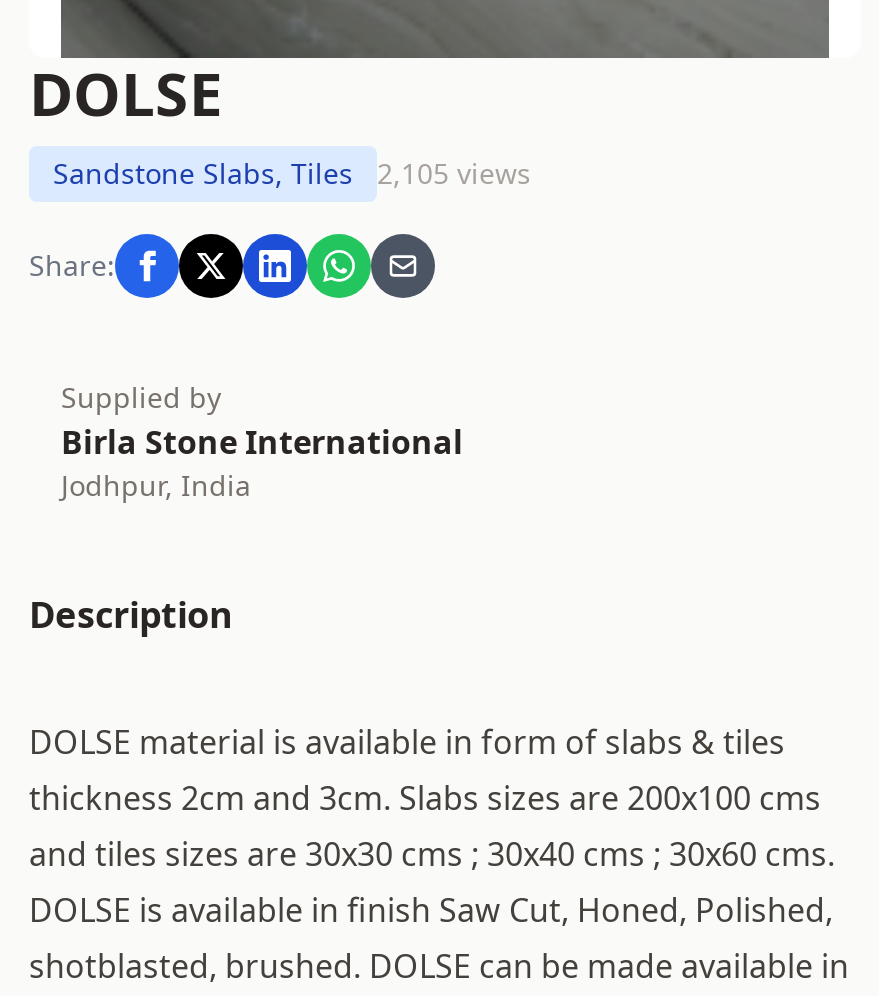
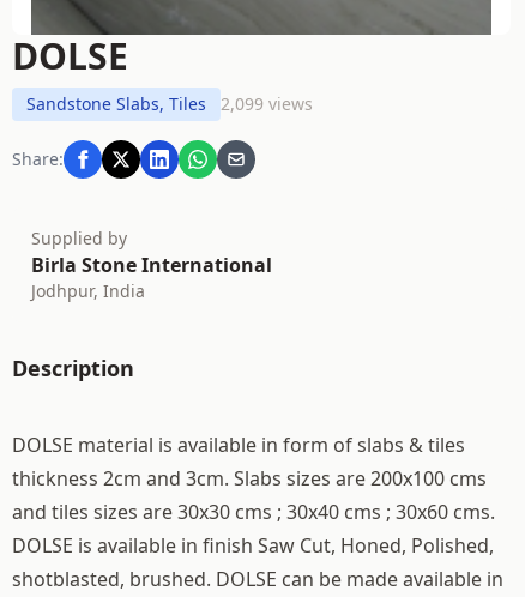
[53,154,531,192] Sandstone Slabs, Tiles 2,105 views -> [26,92,313,115] Sandstone Slabs, Tiles 2,099 views

